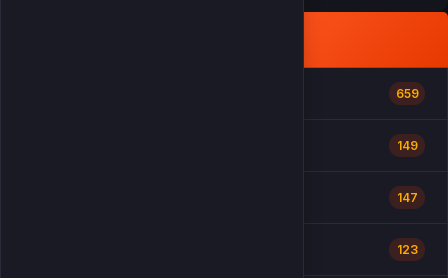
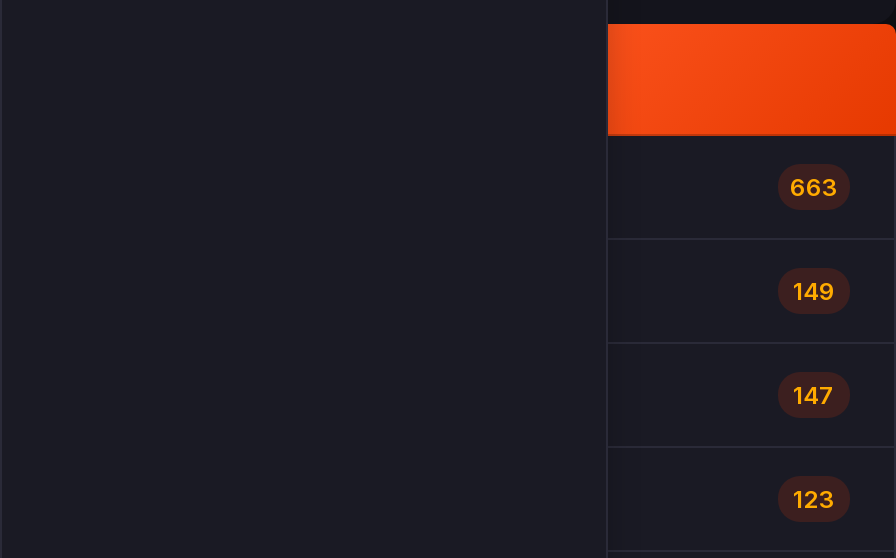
[395,86,418,101] 659 -> [790,172,838,202] 663

